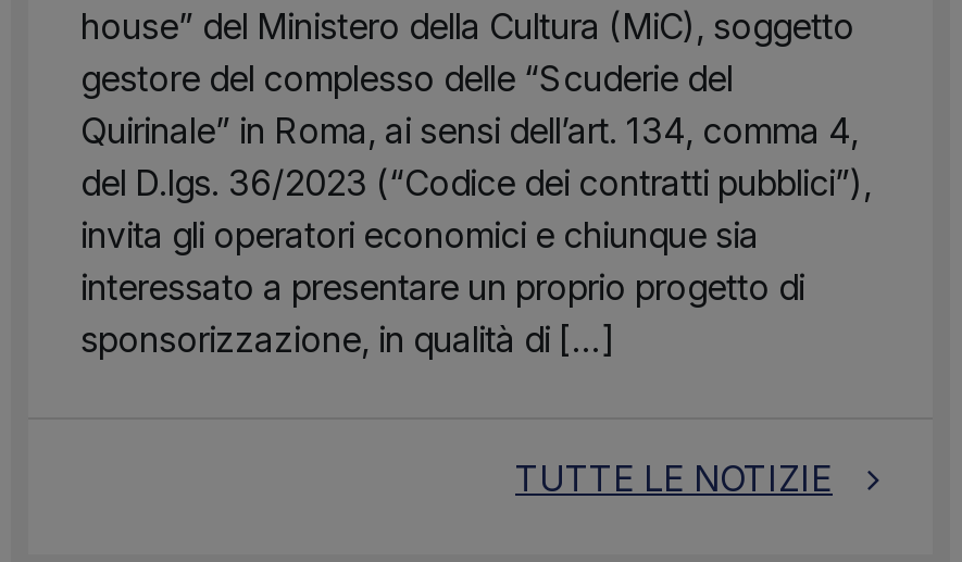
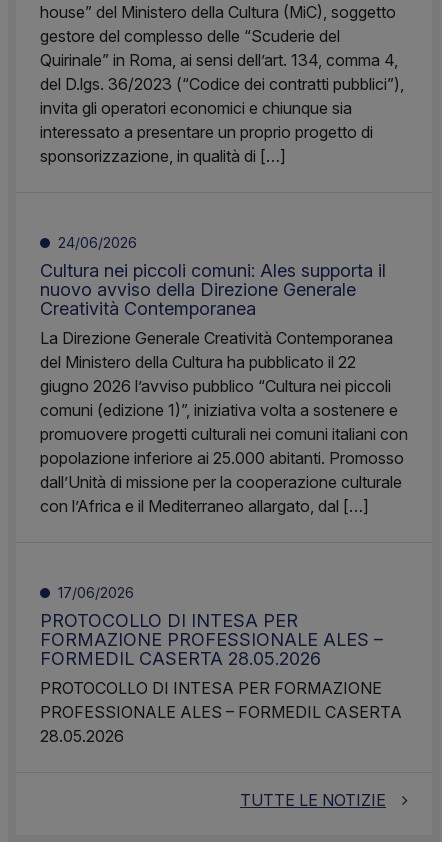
none -> [40,234,408,516] 24/06/2026 | Cultura nei piccoli comuni: Ales supporta il | nuovo avviso della Direzione Generale | Creatività Contemporanea | La Direzione Generale Creatività Contemporanea | del Ministero della Cultura ha pubblicato il 22 | giugno 2026 l’avviso pubblico “Cultura nei piccoli | comuni (edizione 1)”, iniziativa volta a sostenere e | promuovere progetti culturali nei comuni italiani con | popolazione inferiore ai 25.000 abitanti. Promosso | dall’Unità di missione per la cooperazione culturale | con l’Africa e il Mediterraneo allargato, dal […]
none -> [40,584,402,746] 17/06/2026 | PROTOCOLLO DI INTESA PER | FORMAZIONE PROFESSIONALE ALES – | FORMEDIL CASERTA 28.05.2026 | PROTOCOLLO DI INTESA PER FORMAZIONE | PROFESSIONALE ALES – FORMEDIL CASERTA | 28.05.2026

